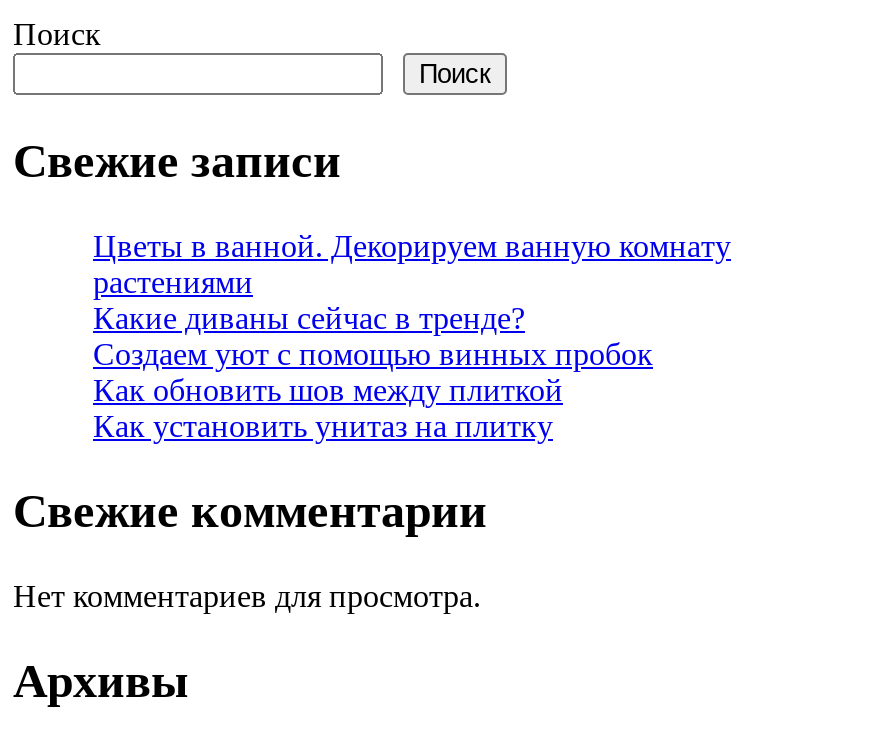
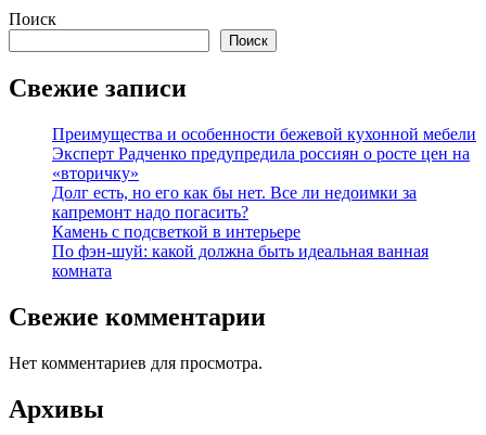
[93,229,731,443] Цветы в ванной. Декорируем ванную комнату | растениями | Какие диваны сейчас в тренде? | Создаем уют с помощью винных пробок | Как обновить шов между плиткой | Как установить унитаз на плитку -> [52,125,476,280] Преимущества и особенности бежевой кухонной мебели | Эксперт Радченко предупредила россиян о росте цен на | «вторичку» | Долг есть, но его как бы нет. Все ли недоимки за | капремонт надо погасить? | Камень с подсветкой в интерьере | По фэн-шуй: какой должна быть идеальная ванная | комната

